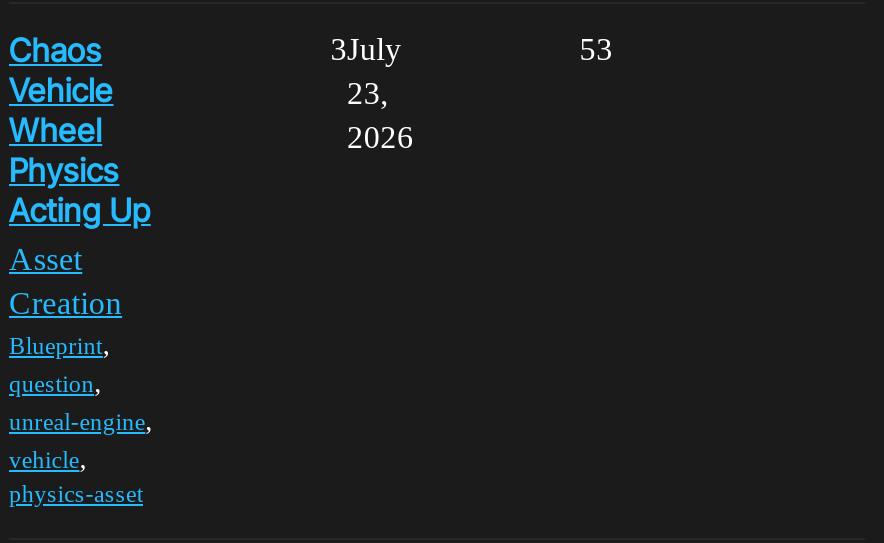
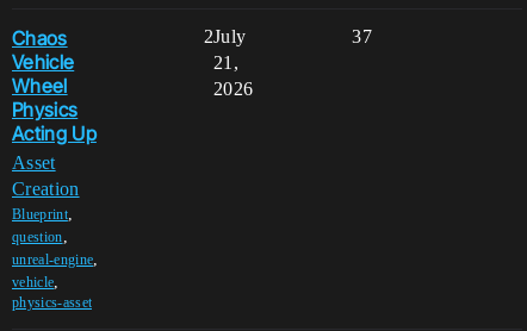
[330,31,402,65] 3 July -> [204,26,246,47] 2 July
[580,31,613,65] 53 -> [352,26,372,47] 37
[347,75,389,109] 23, -> [213,53,238,73] 21,

